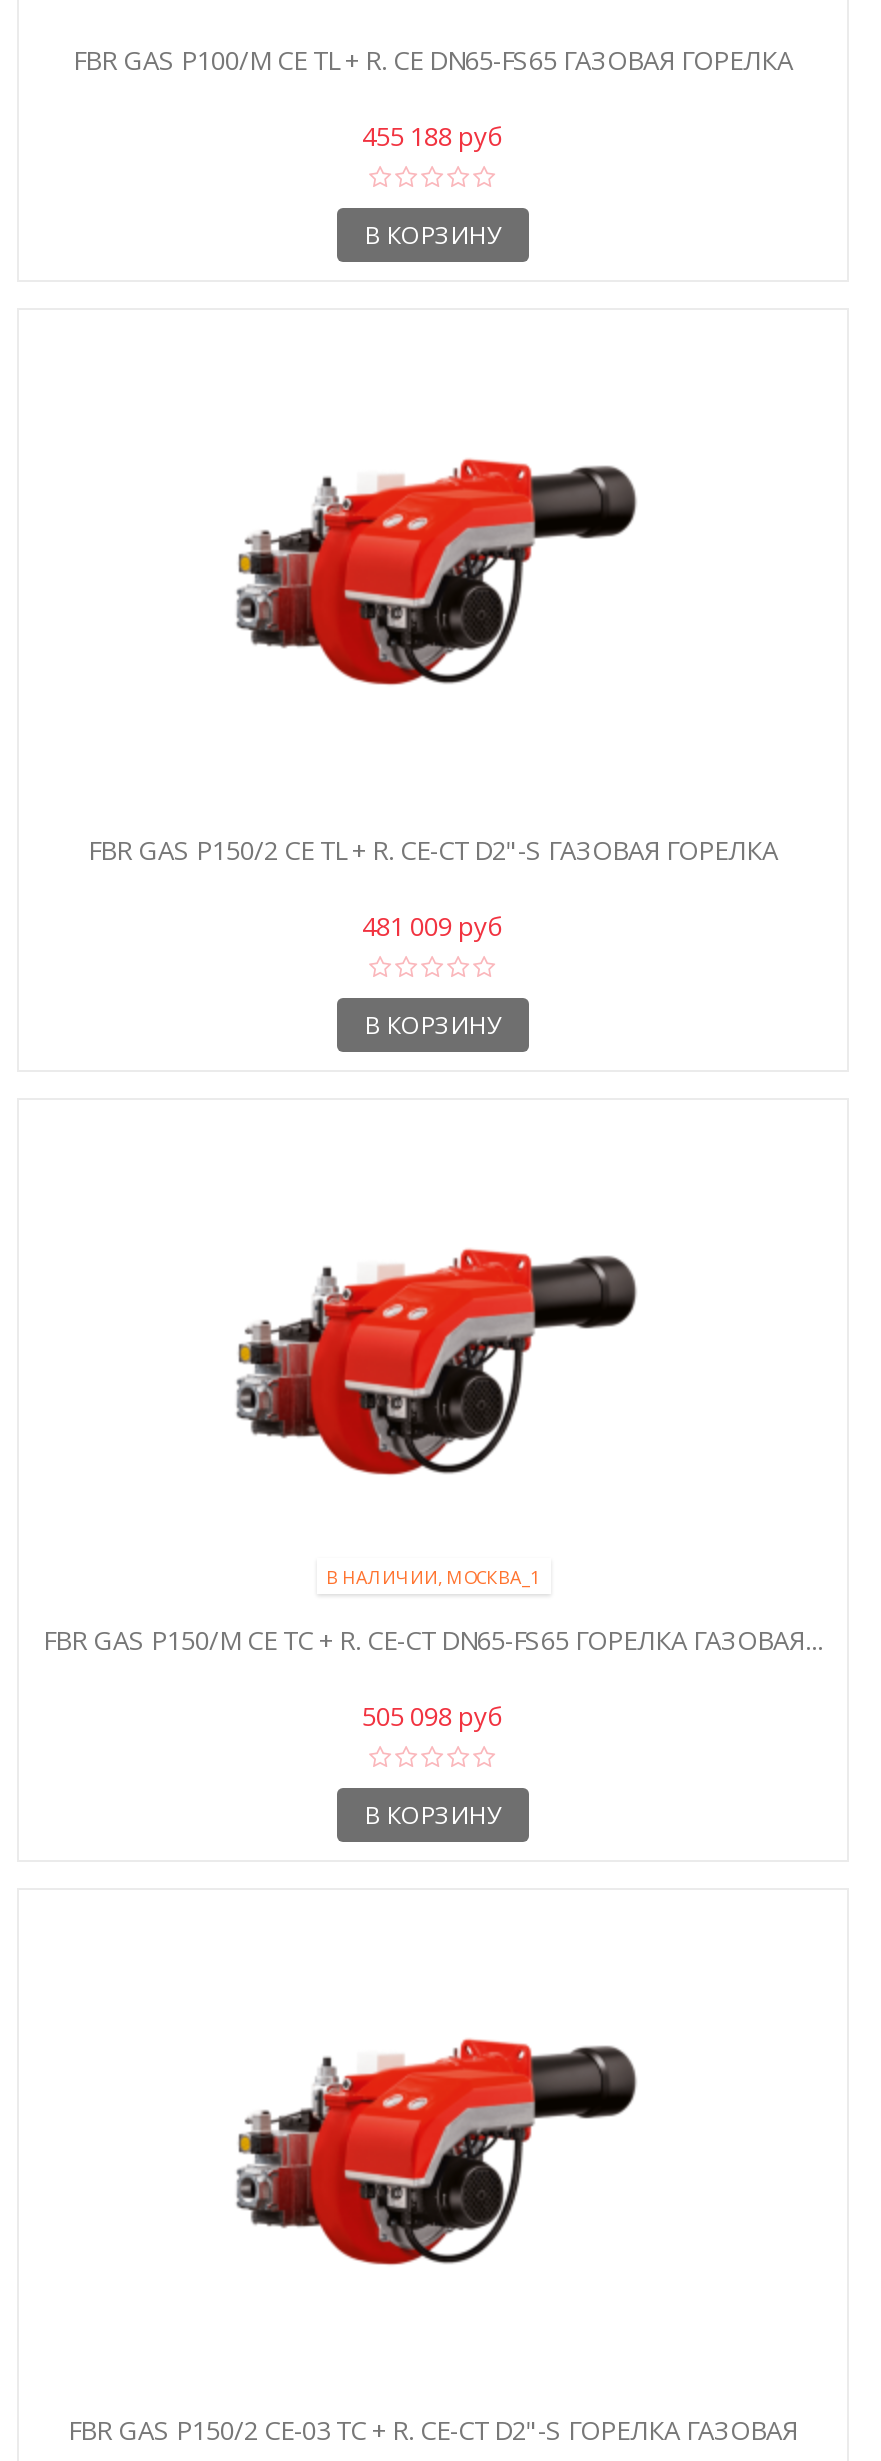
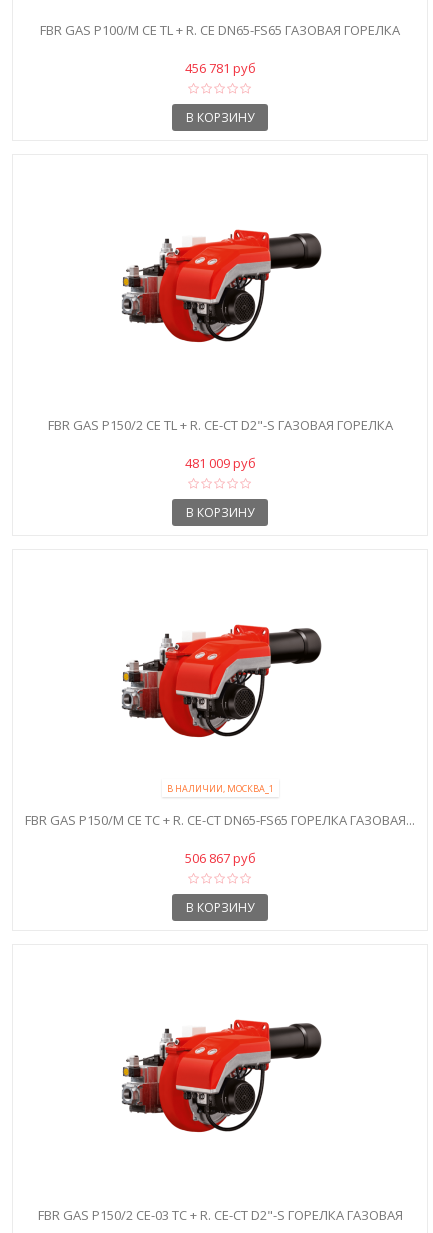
[362,118,504,154] 455 188 руб -> [184,59,255,77] 456 781 руб
[362,1698,504,1734] 505 098 руб -> [184,849,255,867] 506 867 руб

